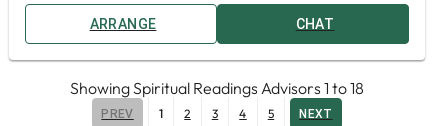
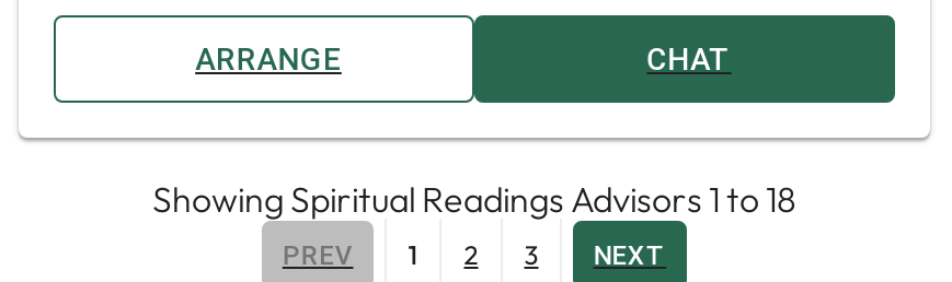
[239,106,274,121] 4 | 5 -> none

